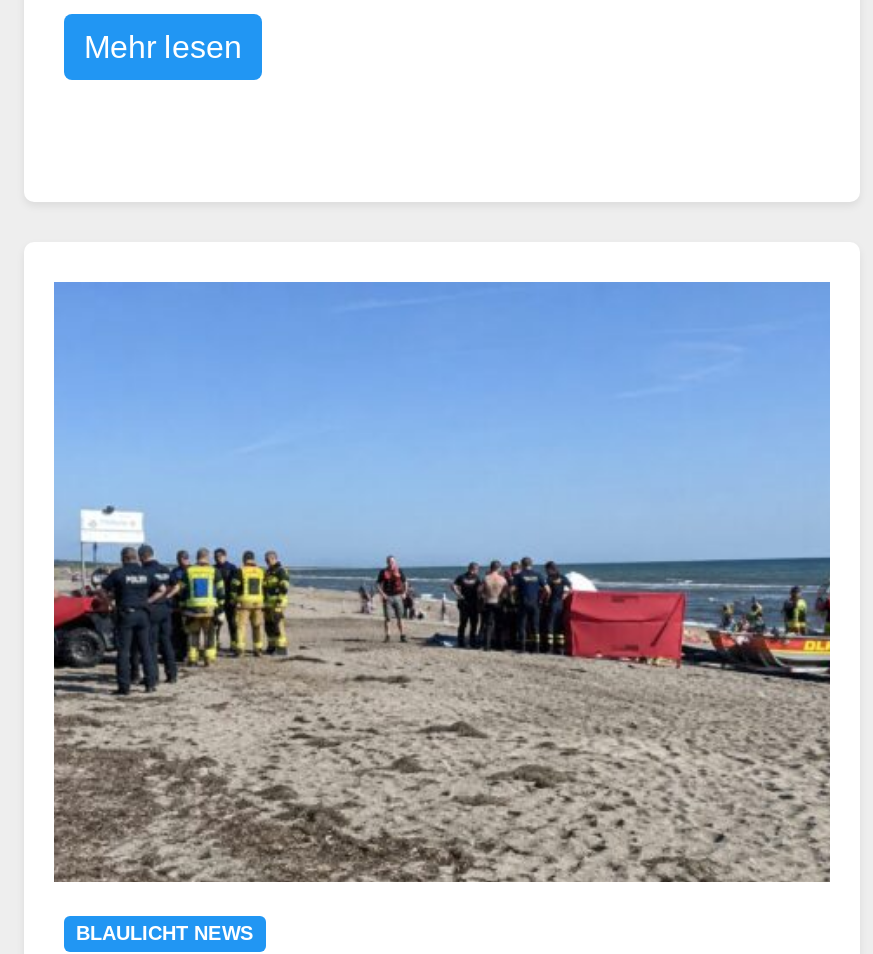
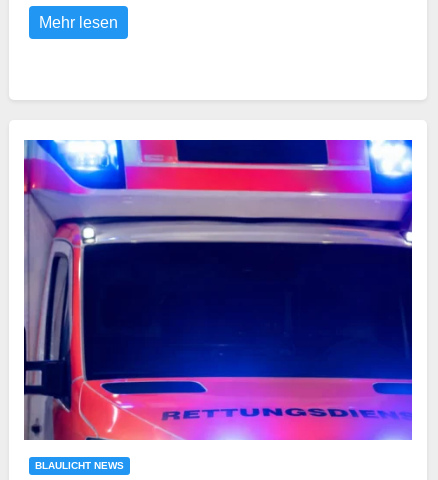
[52,280,832,884] [image] -> [23,139,413,441] [image]

